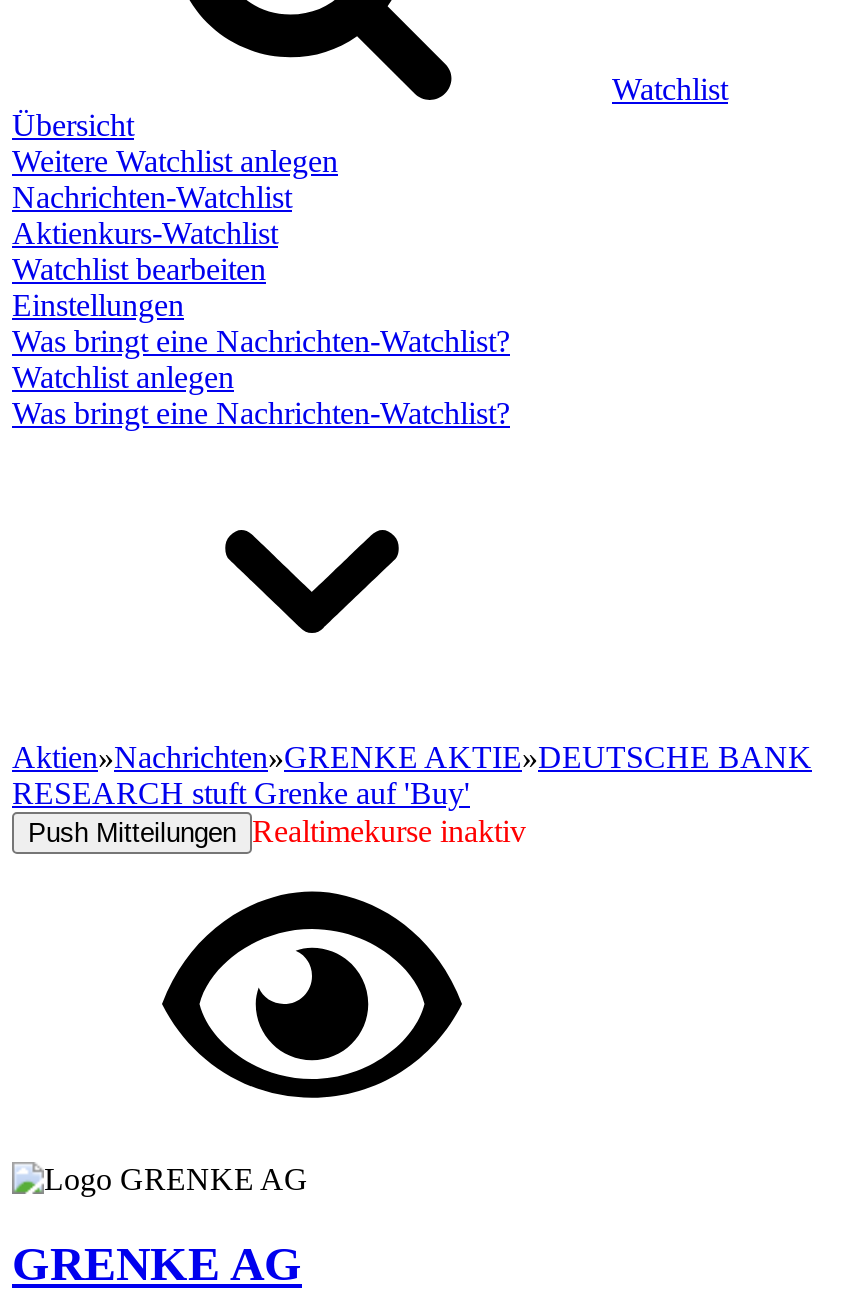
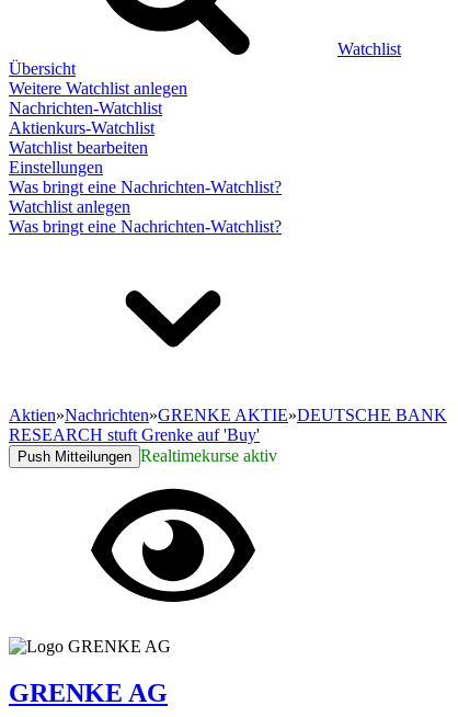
[28,814,526,848] Push Mitteilungen Realtimekurse inaktiv -> [18,446,277,465] Push Mitteilungen Realtimekurse aktiv

